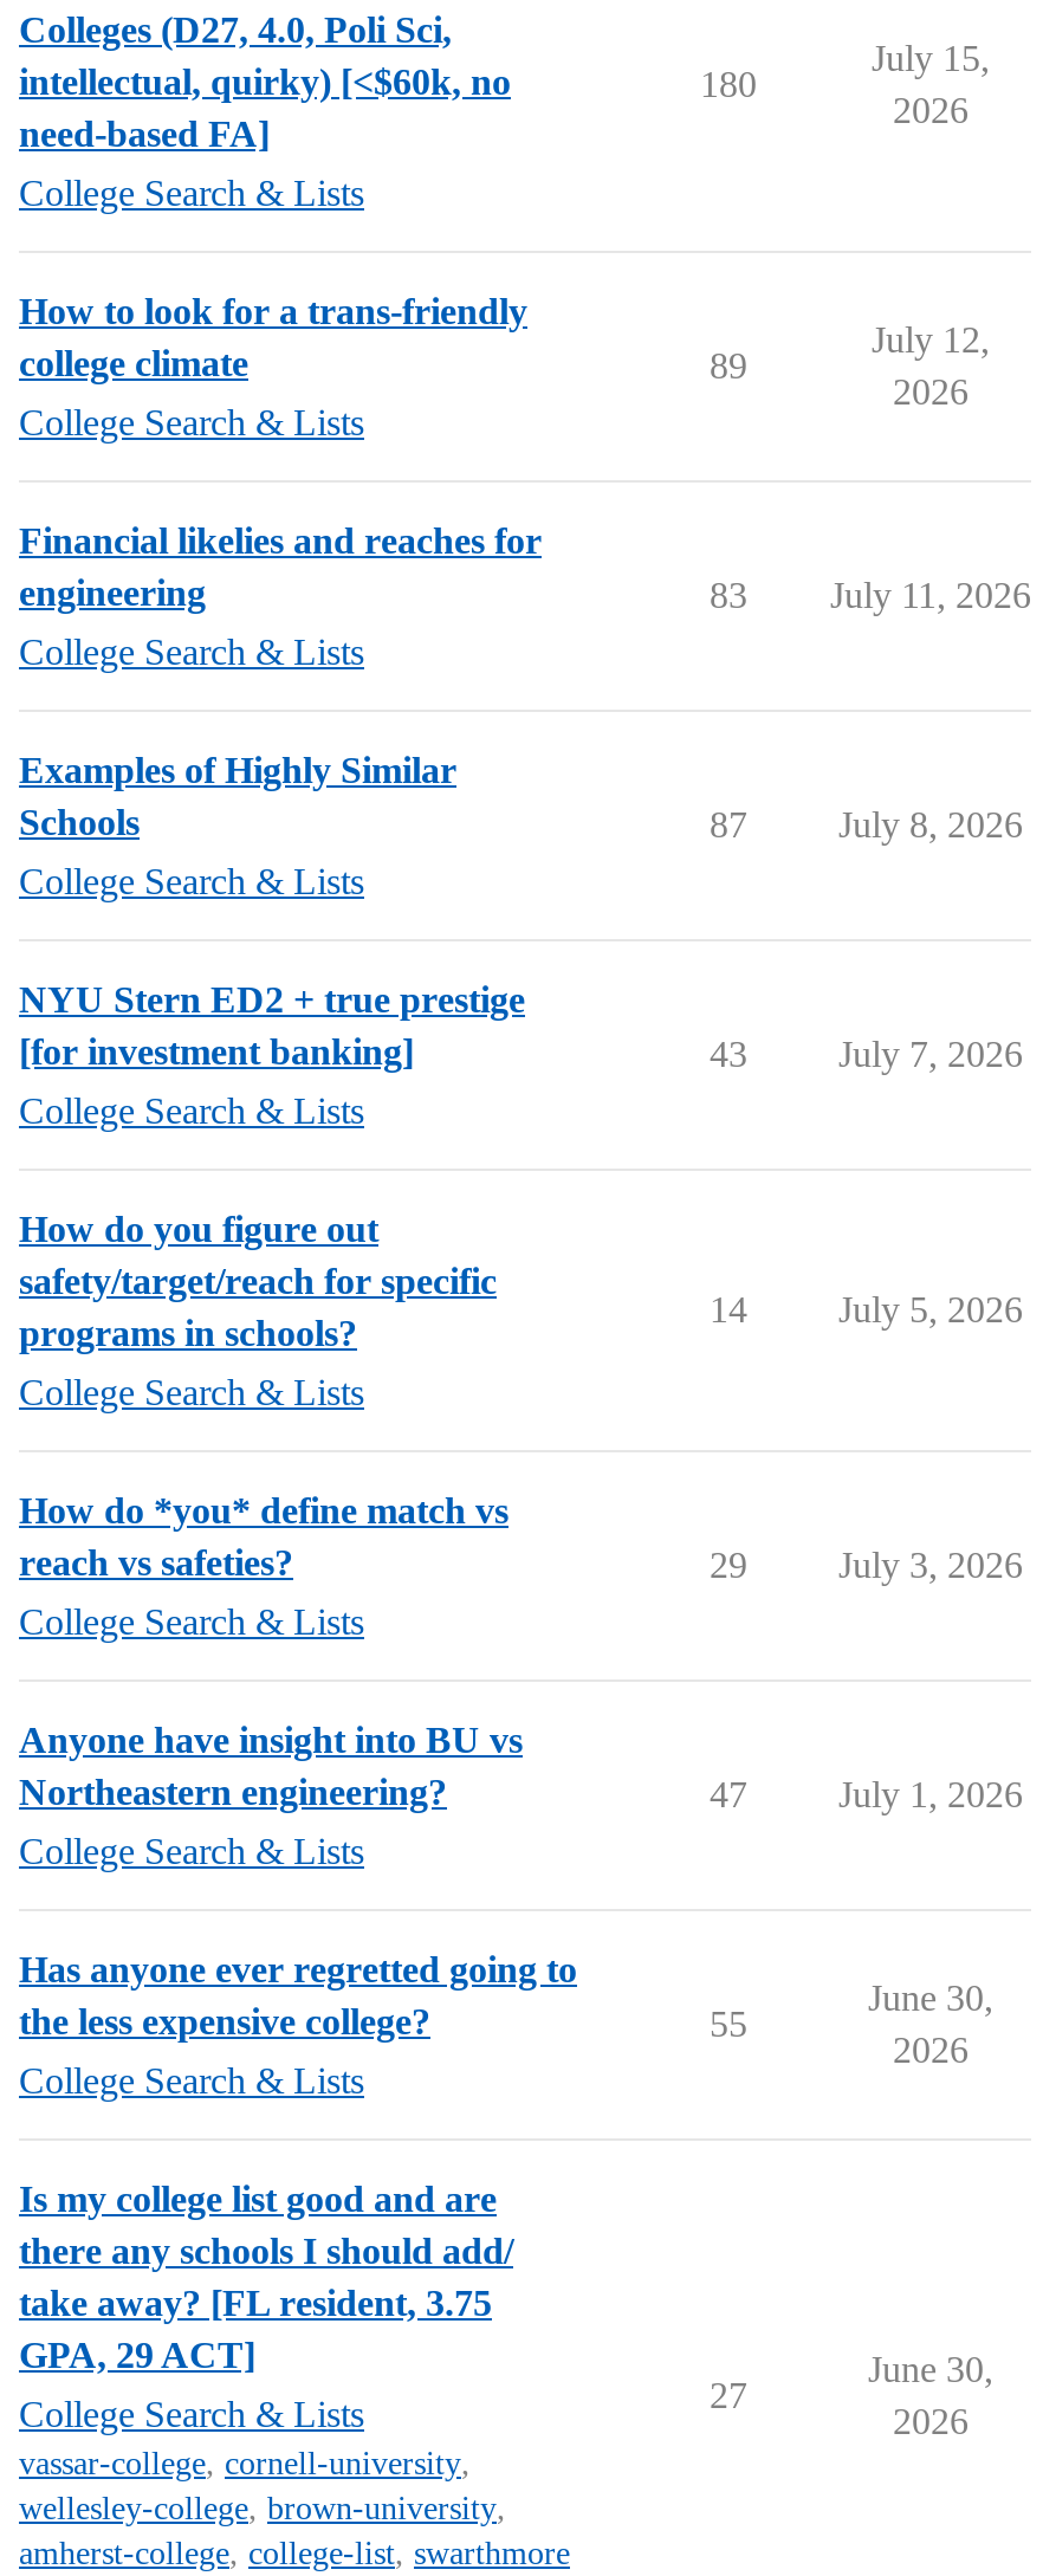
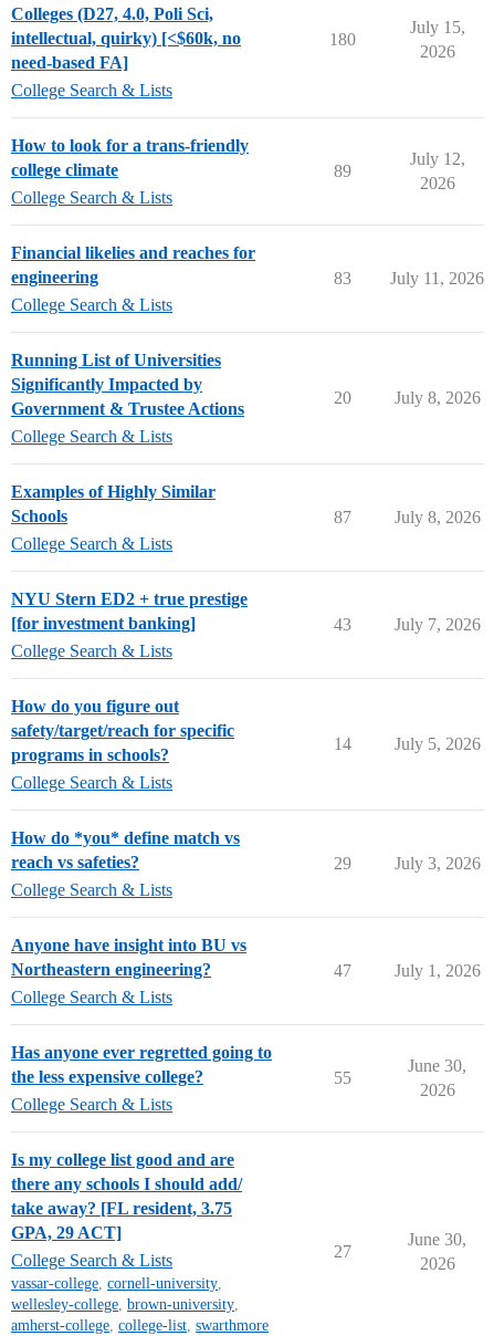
none -> [11,351,244,446] Running List of Universities | Significantly Impacted by | Government & Trustee Actions | College Search & Lists
none -> [334,388,480,407] 20 | July 8, 2026

